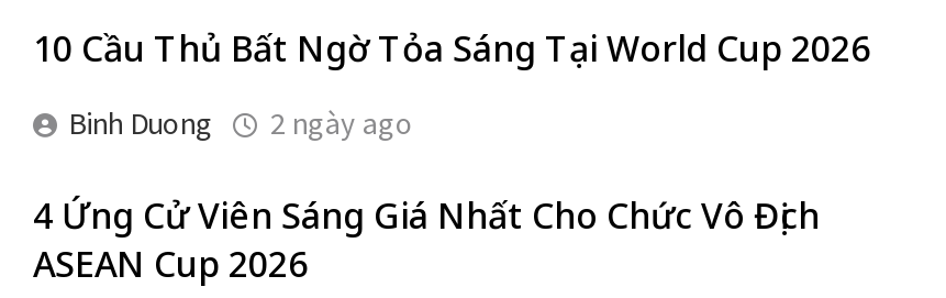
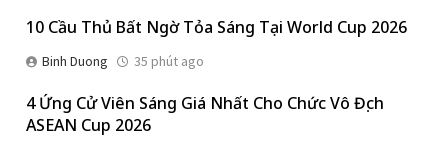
[68,104,413,143] Binh Duong 2 ngày ago -> [42,52,204,70] Binh Duong 35 phút ago

